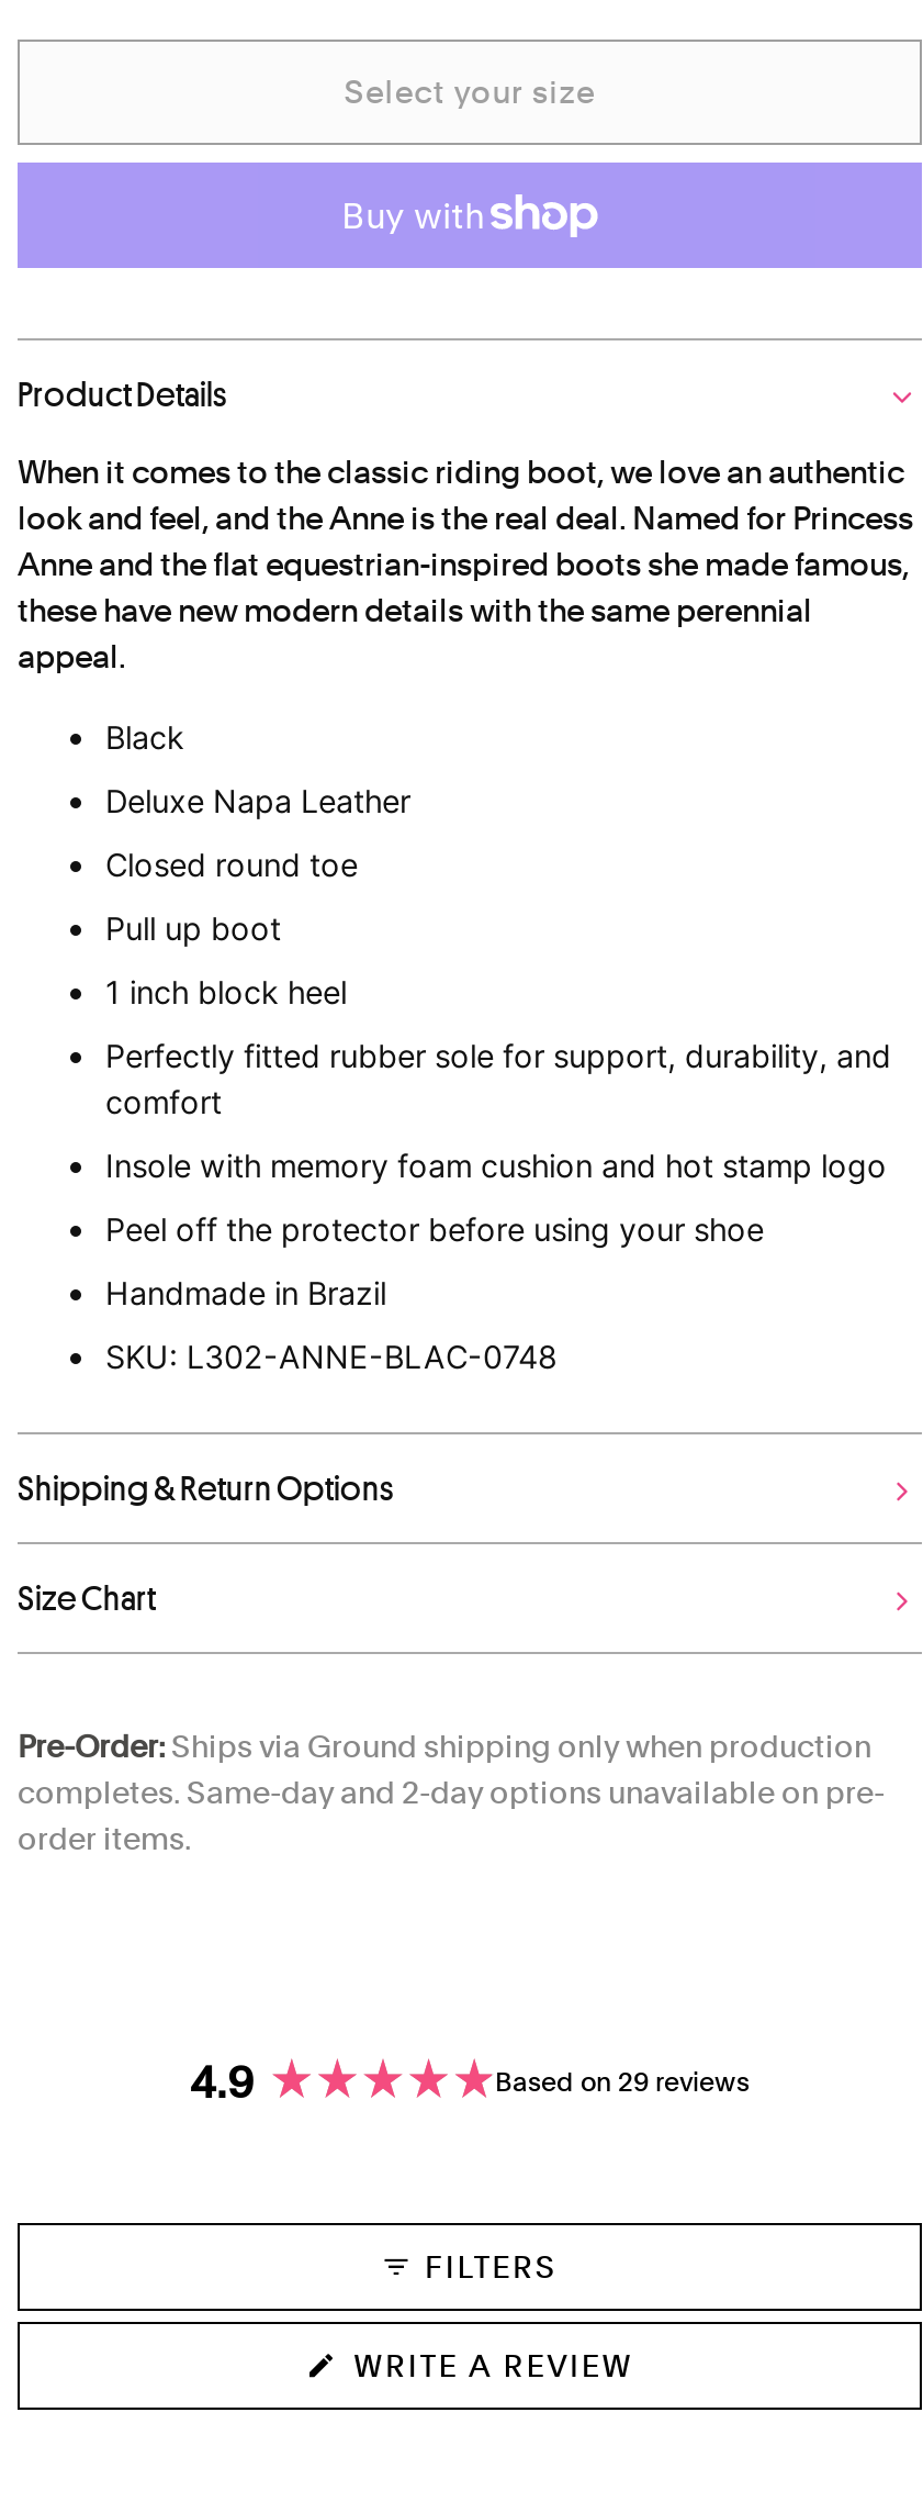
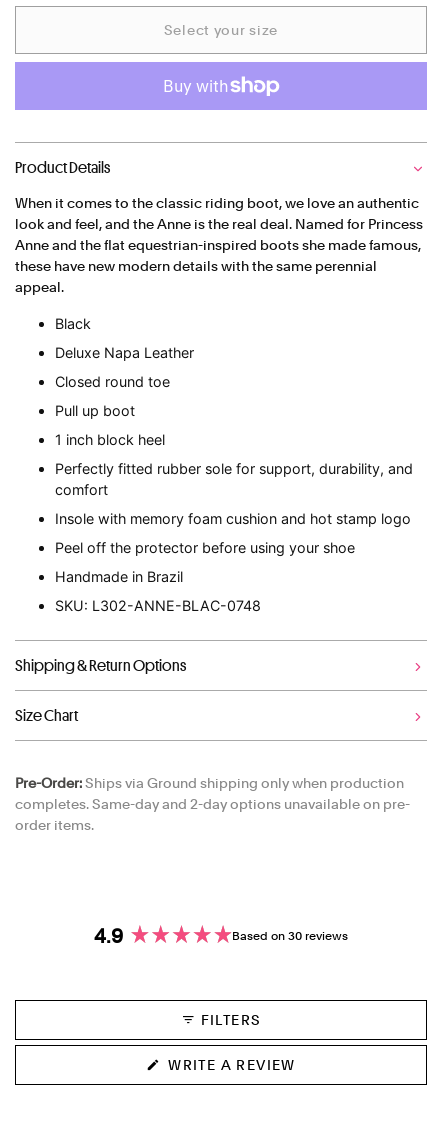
[495,2067,750,2098] Based on 29 reviews -> [232,929,348,943] Based on 30 reviews

